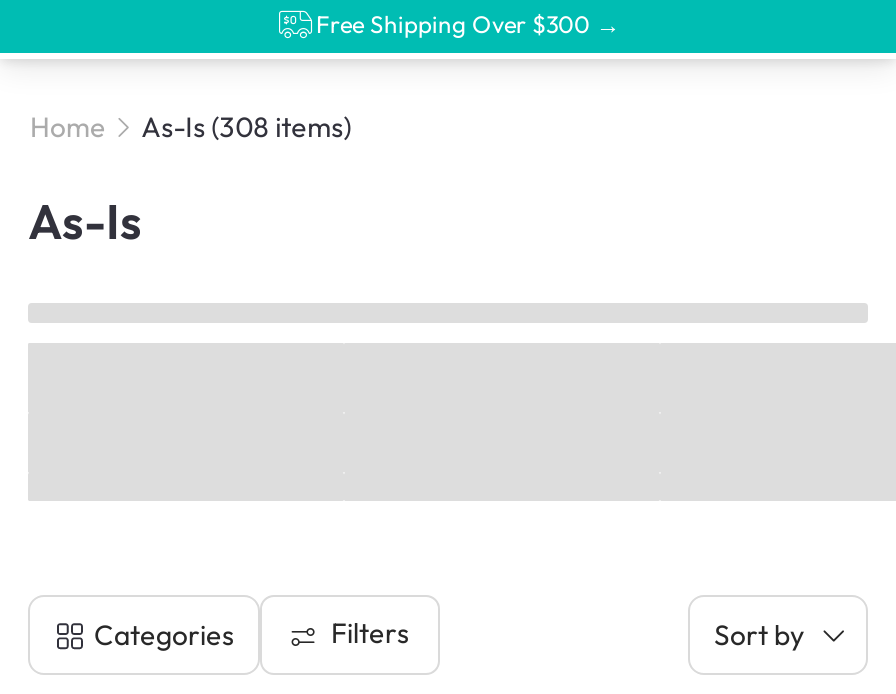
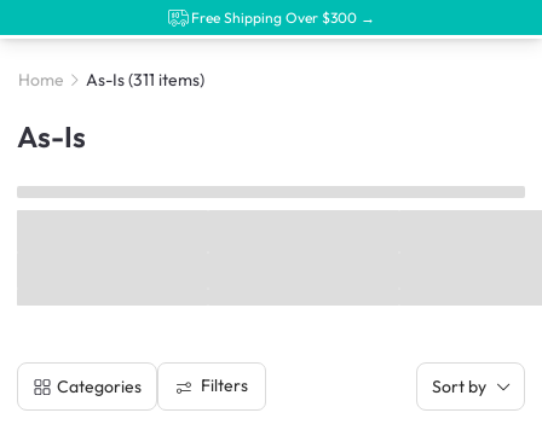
[30,109,351,145] Home As-Is (308 items) -> [18,69,204,91] Home As-Is (311 items)

